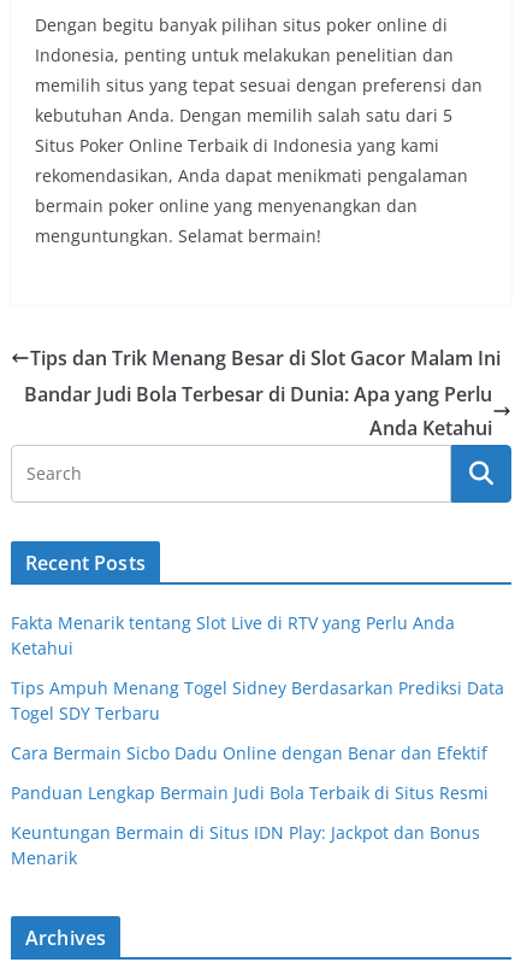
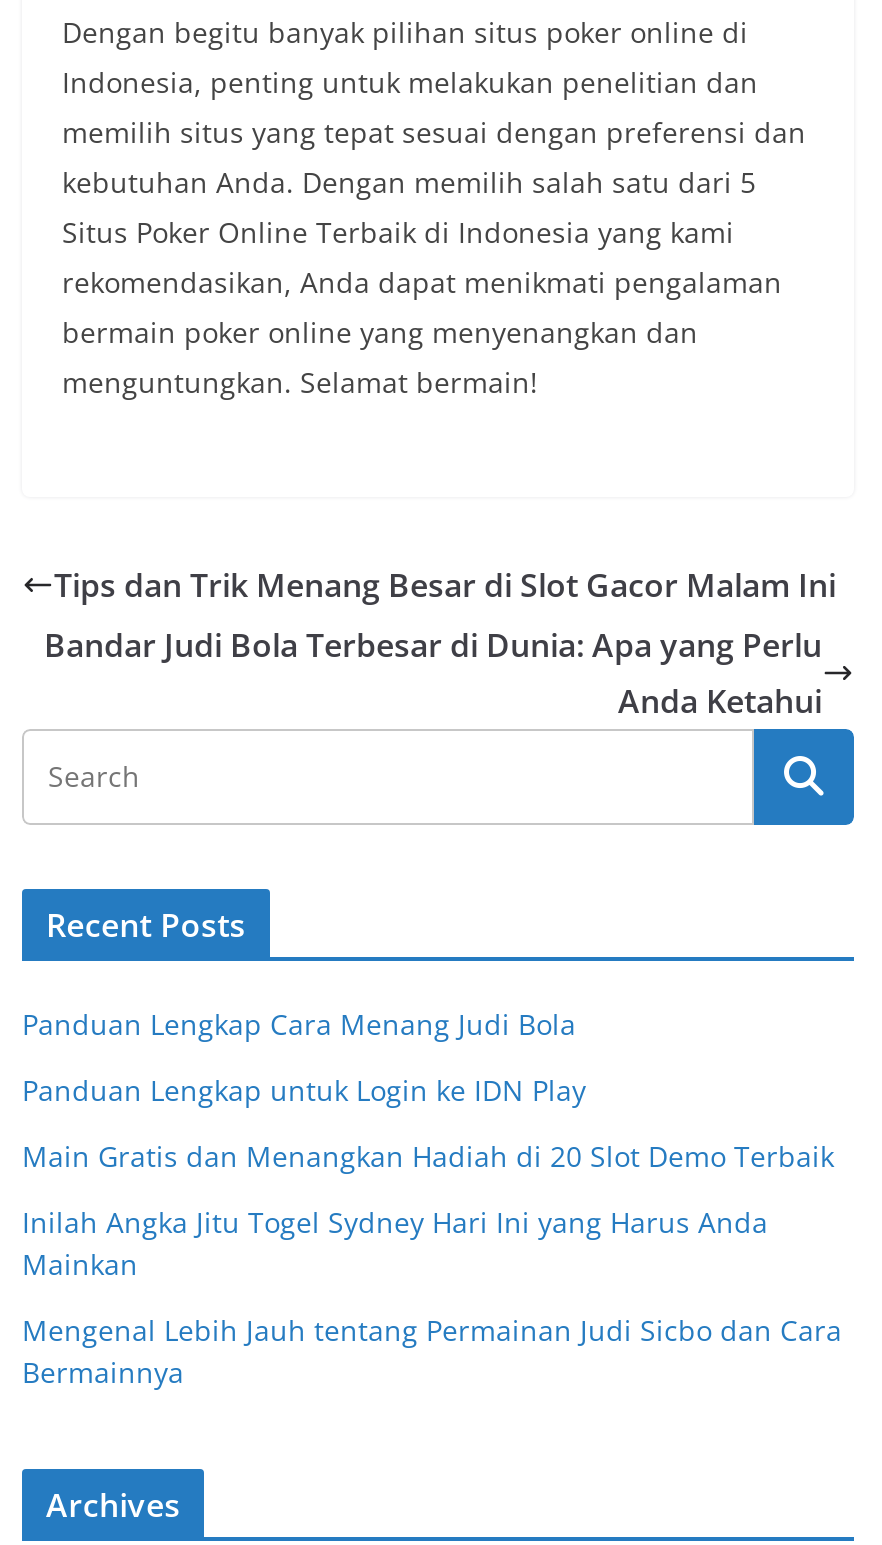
[11,611,455,659] Fakta Menarik tentang Slot Live di RTV yang Perlu Anda | Ketahui -> [22,1005,576,1043] Panduan Lengkap Cara Menang Judi Bola
[11,676,504,724] Tips Ampuh Menang Togel Sidney Berdasarkan Prediksi Data | Togel SDY Terbaru -> [22,1071,586,1109] Panduan Lengkap untuk Login ke IDN Play
[11,741,487,764] Cara Bermain Sicbo Dadu Online dengan Benar dan Efektif -> [22,1137,834,1175] Main Gratis dan Menangkan Hadiah di 20 Slot Demo Terbaik
[11,781,489,804] Panduan Lengkap Bermain Judi Bola Terbaik di Situs Resmi -> [22,1203,768,1283] Inilah Angka Jitu Togel Sydney Hari Ini yang Harus Anda | Mainkan
[11,821,480,869] Keuntungan Bermain di Situs IDN Play: Jackpot dan Bonus | Menarik -> [22,1311,842,1391] Mengenal Lebih Jauh tentang Permainan Judi Sicbo dan Cara | Bermainnya

